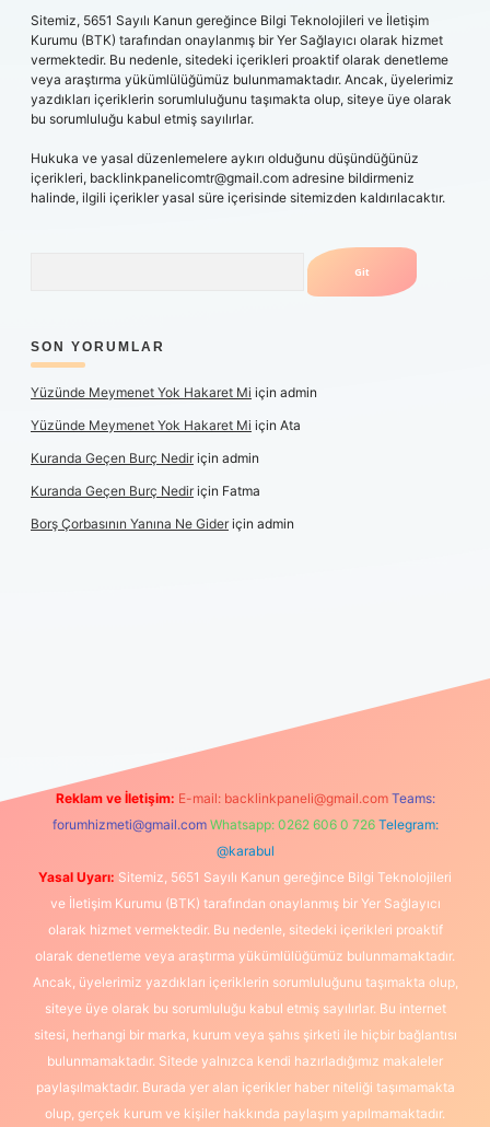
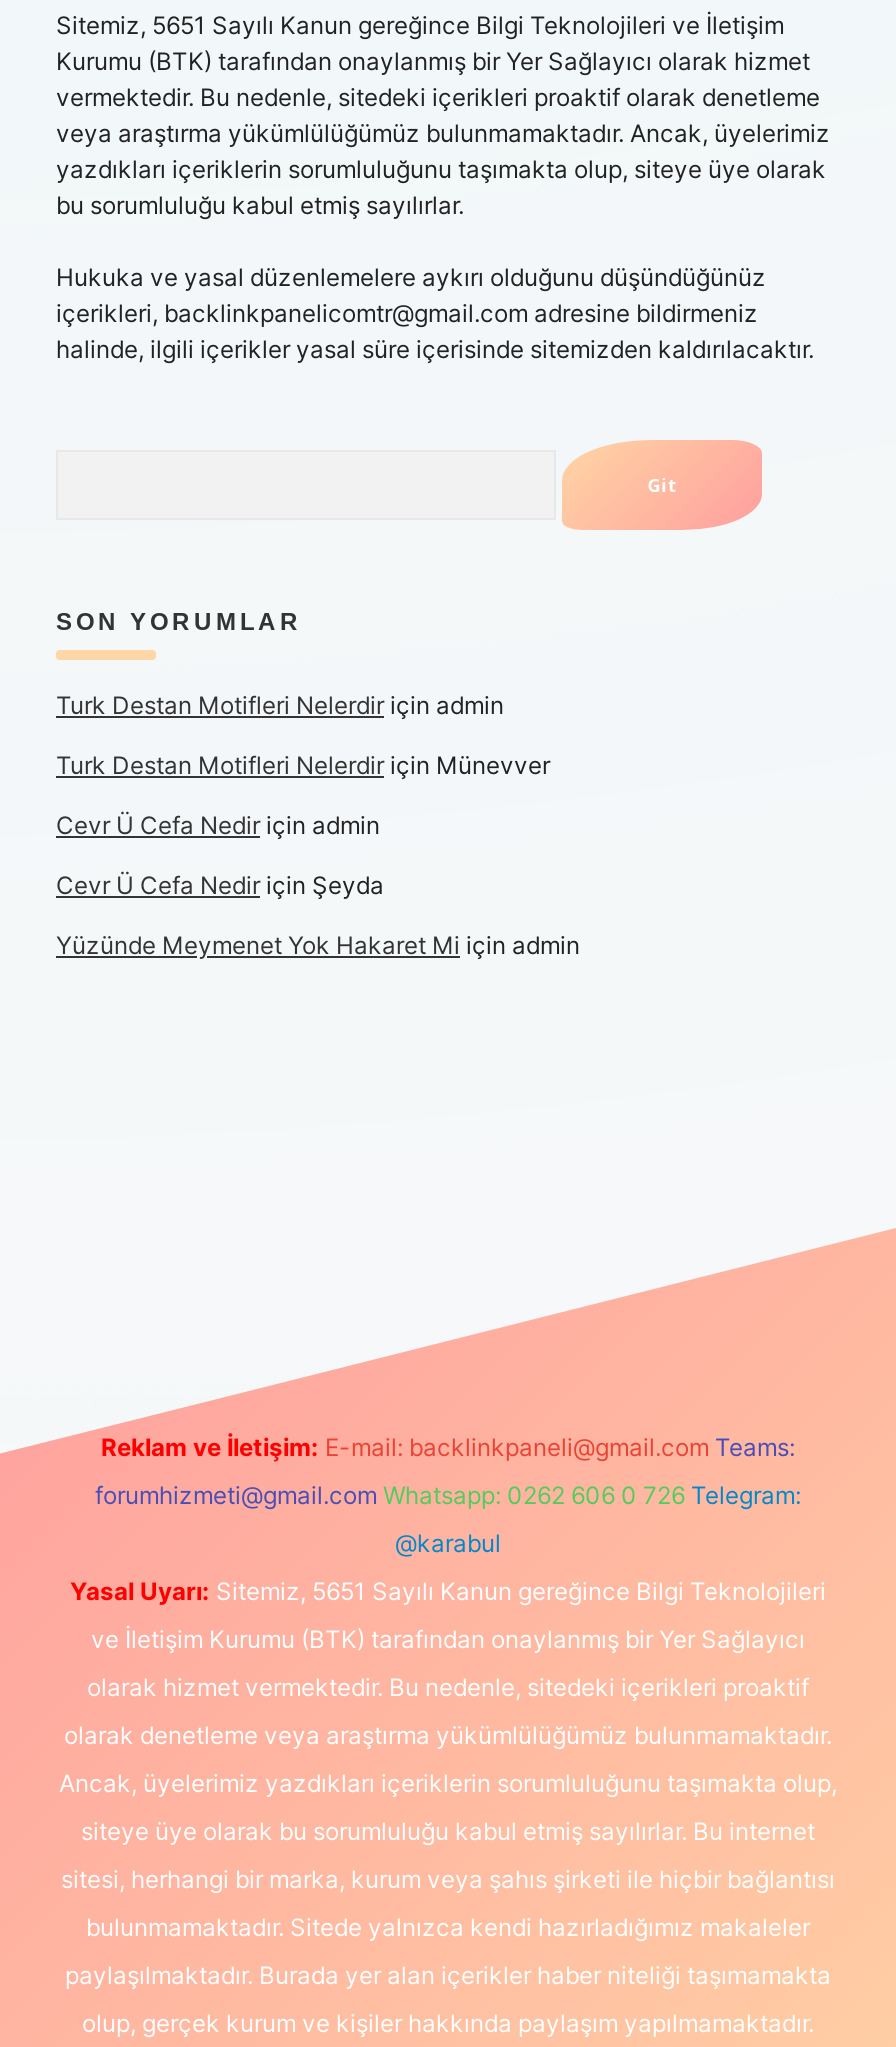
none -> [56,690,550,900] Turk Destan Motifleri Nelerdir için admin | Turk Destan Motifleri Nelerdir için Münevver | Cevr Ü Cefa Nedir için admin | Cevr Ü Cefa Nedir için Şeyda
moved [31,384,317,400] -> [56,930,580,960]: Yüzünde Meymenet Yok Hakaret Mi için admin
[31,417,301,532] Yüzünde Meymenet Yok Hakaret Mi için Ata | Kuranda Geçen Burç Nedir için admin | Kuranda Geçen Burç Nedir için Fatma | Borş Çorbasının Yanına Ne Gider için admin -> none

